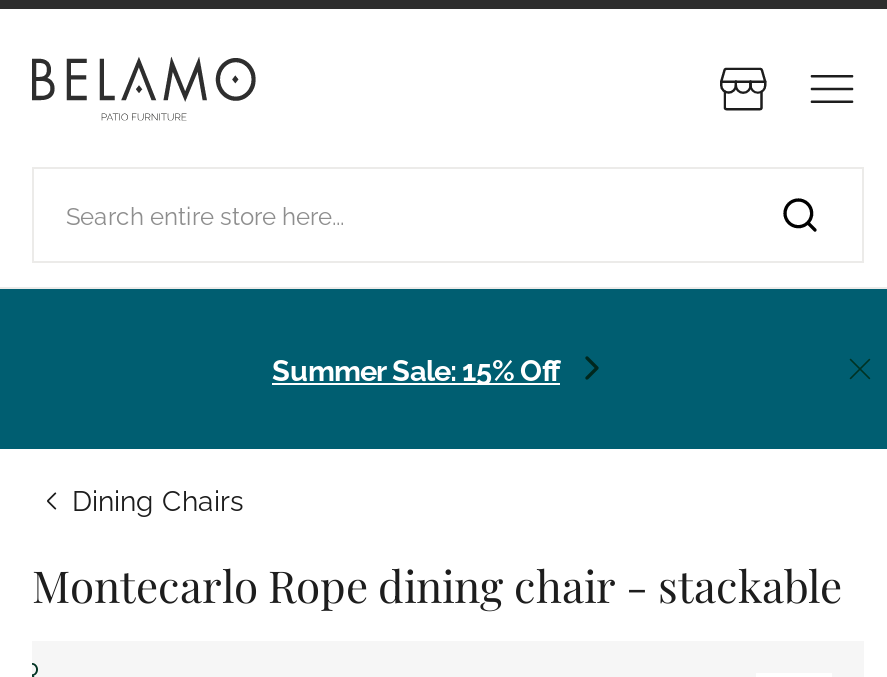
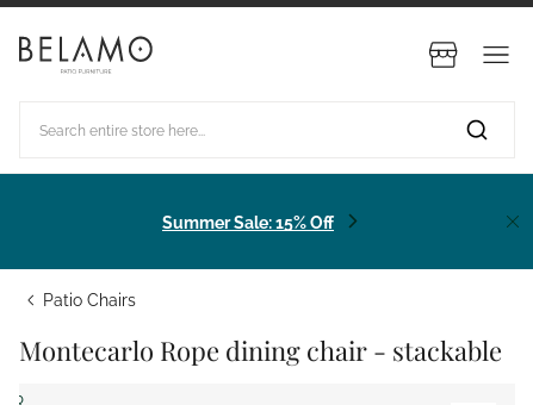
[72,485,244,517] Dining Chairs -> [43,291,136,310] Patio Chairs

